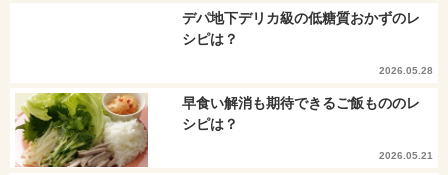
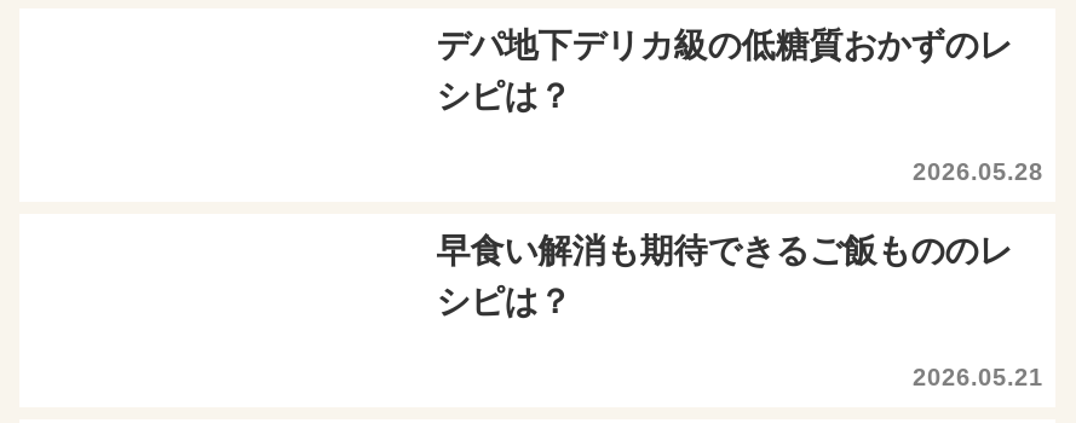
[14,92,149,168] [image] -> none

